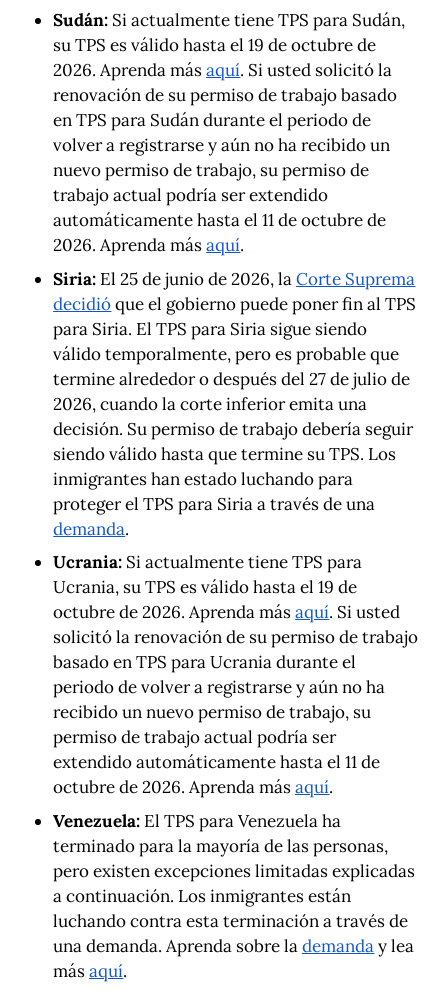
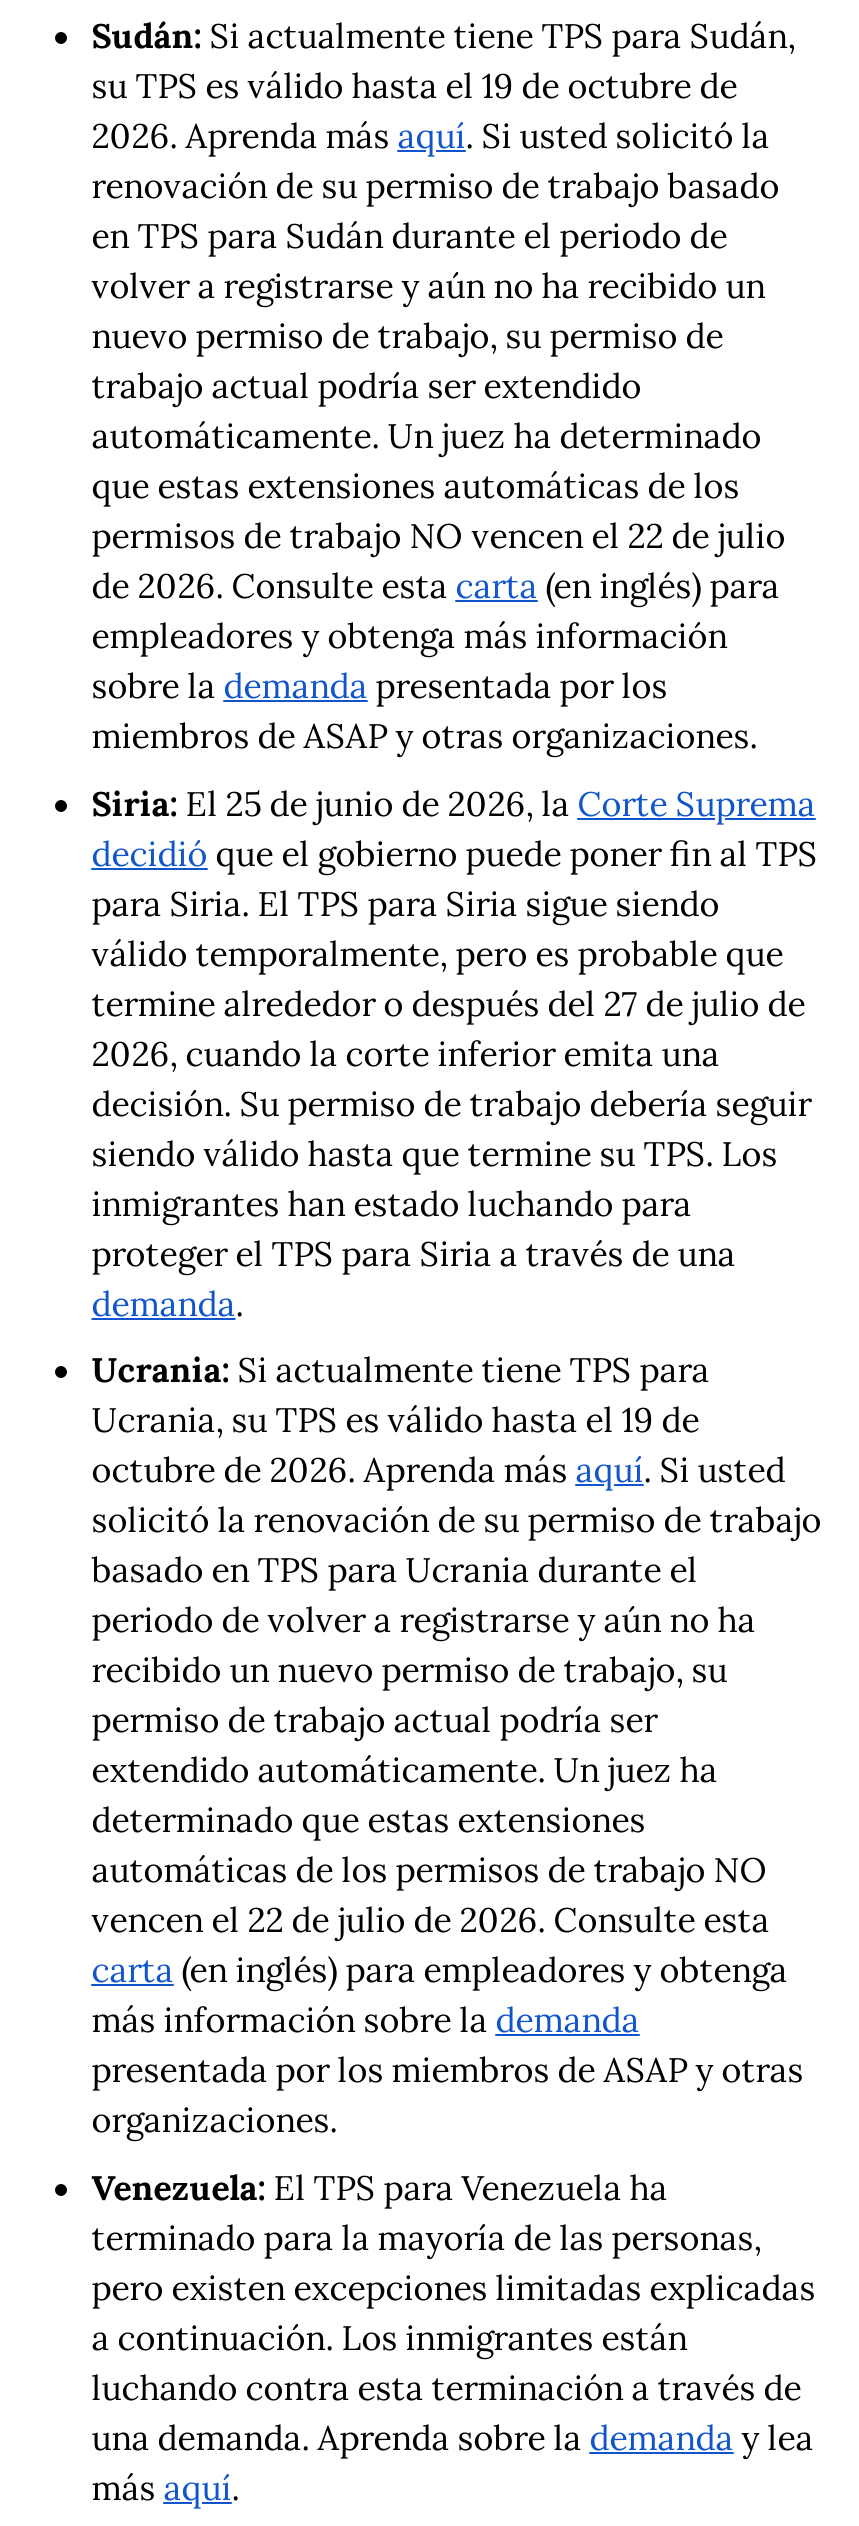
[53,209,386,256] automáticamente hasta el 11 de octubre de | 2026. Aprenda más aquí. -> [91,415,785,759] automáticamente. Un juez ha determinado | que estas extensiones automáticas de los | permisos de trabajo NO vencen el 22 de julio | de 2026. Consulte esta carta (en inglés) para | empleadores y obtenga más información | sobre la demanda presentada por los | miembros de ASAP y otras organizaciones.
[53,751,380,798] extendido automáticamente hasta el 11 de | octubre de 2026. Aprenda más aquí. -> [91,1749,803,2143] extendido automáticamente. Un juez ha | determinado que estas extensiones | automáticas de los permisos de trabajo NO | vencen el 22 de julio de 2026. Consulte esta | carta (en inglés) para empleadores y obtenga | más información sobre la demanda | presentada por los miembros de ASAP y otras | organizaciones.

